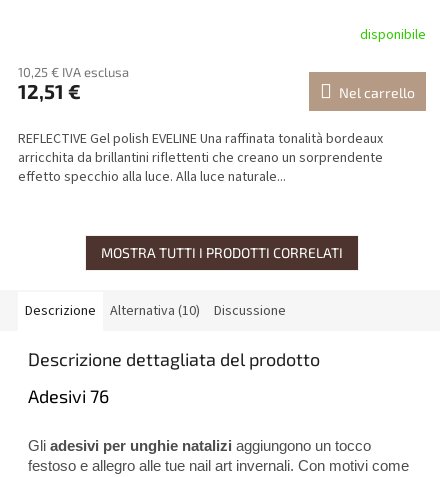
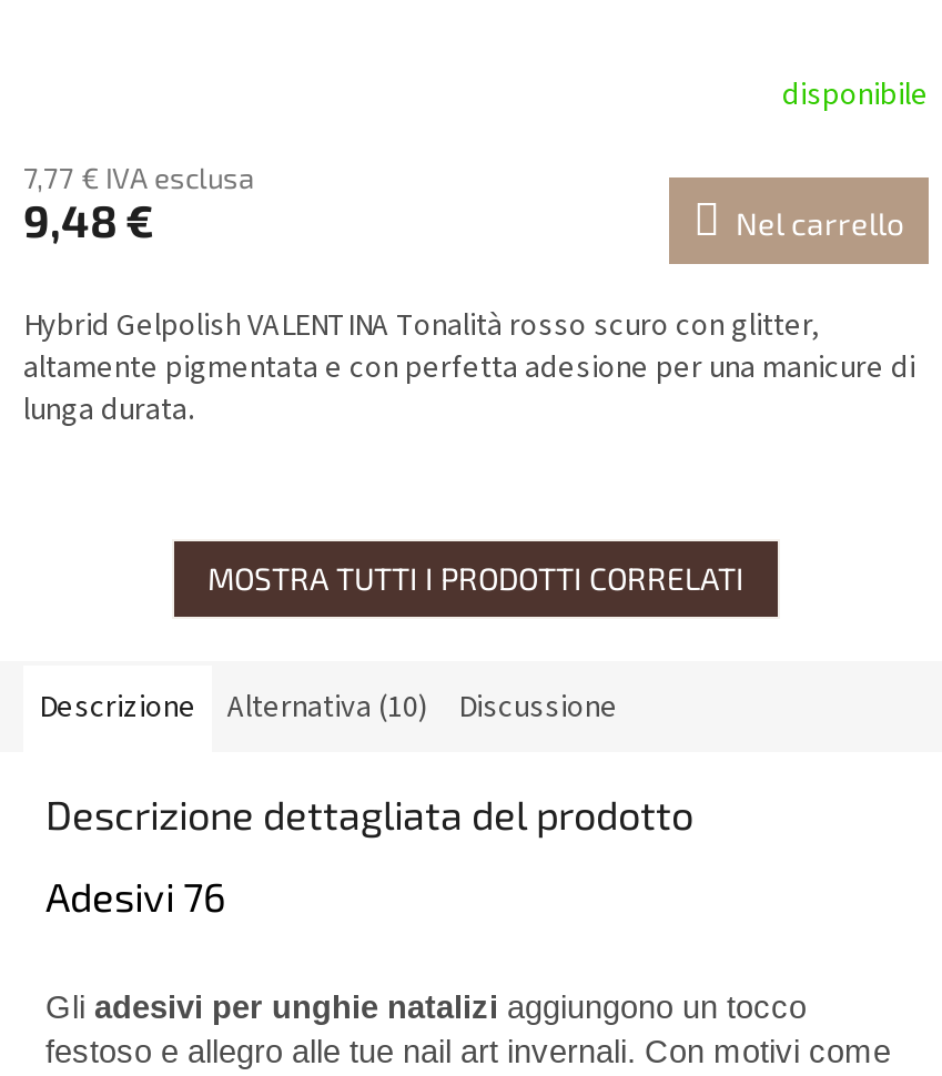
[18,64,129,80] 10,25 € IVA esclusa -> [23,160,254,195] 7,77 € IVA esclusa
[18,79,81,103] 12,51 € -> [23,193,154,246] 9,48 €
[18,129,383,187] REFLECTIVE Gel polish EVELINE Una raffinata tonalità bordeaux | arricchita da brillantini riflettenti che creano un sorprendente | effetto specchio alla luce. Alla luce naturale... -> [23,304,915,433] Hybrid Gelpolish VALENTINA Tonalità rosso scuro con glitter, | altamente pigmentata e con perfetta adesione per una manicure di | lunga durata.

